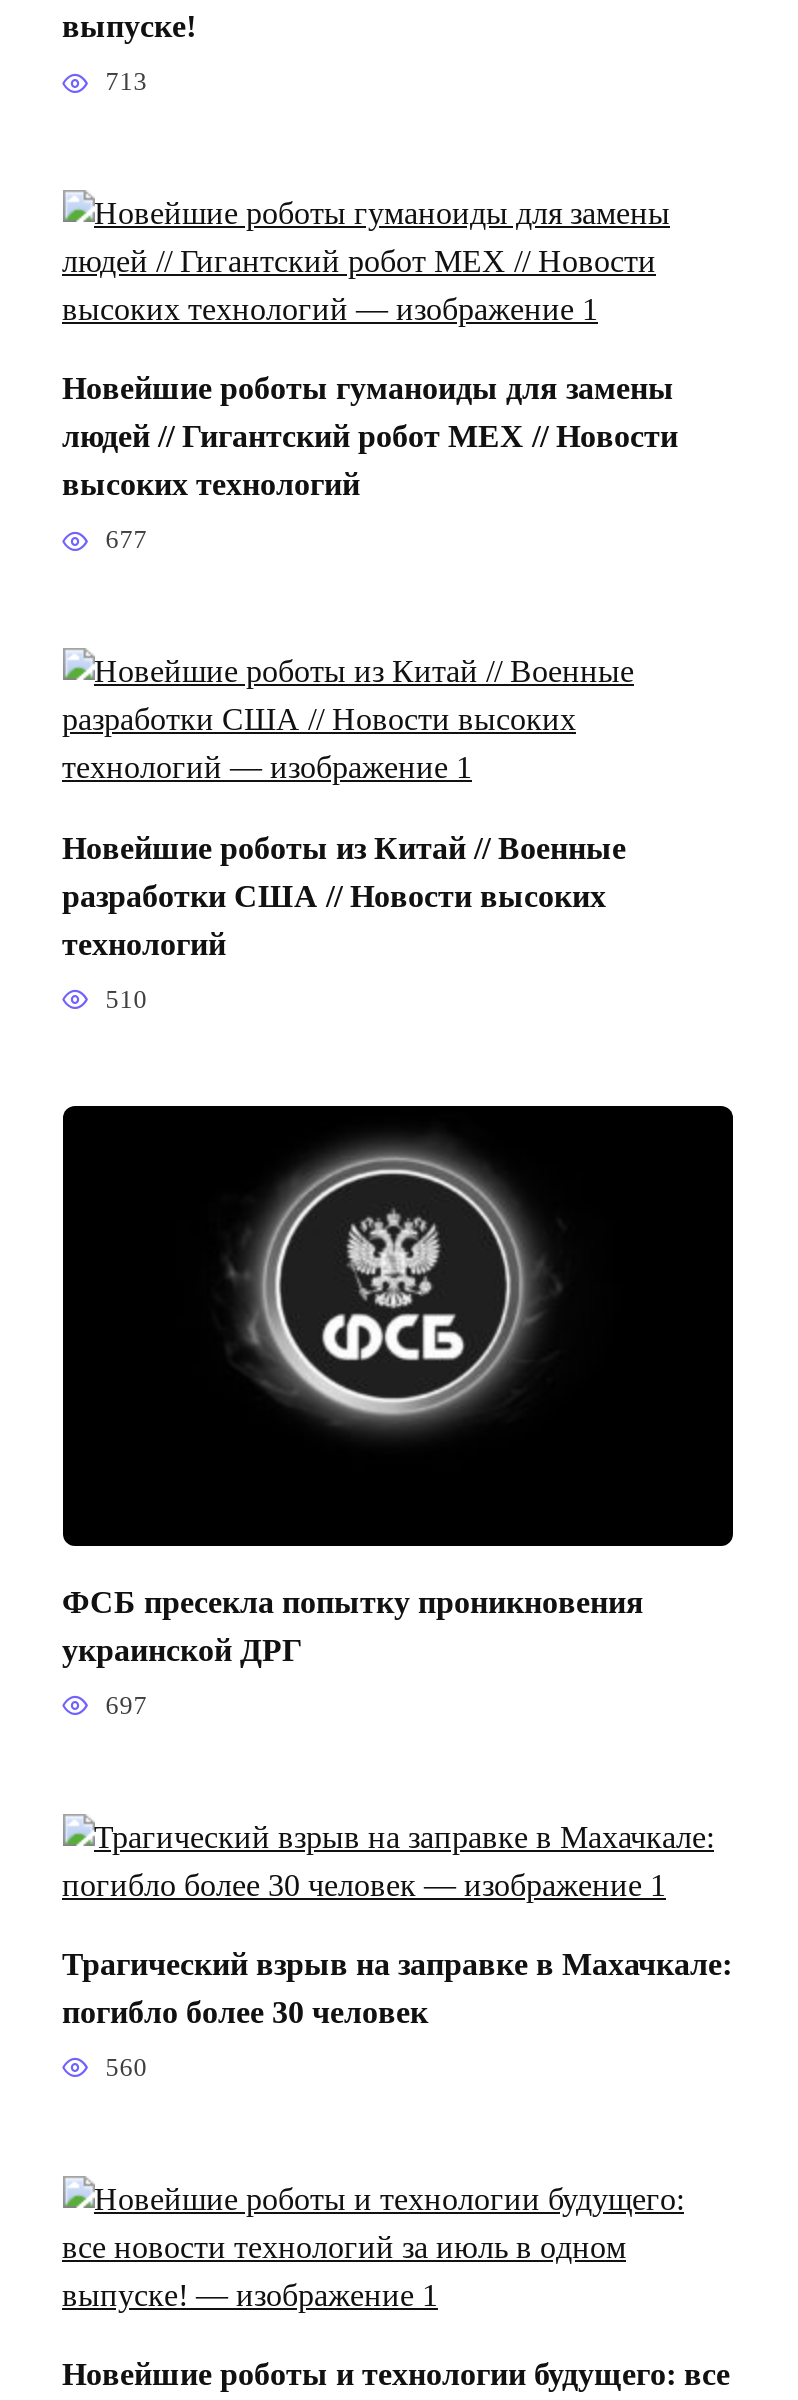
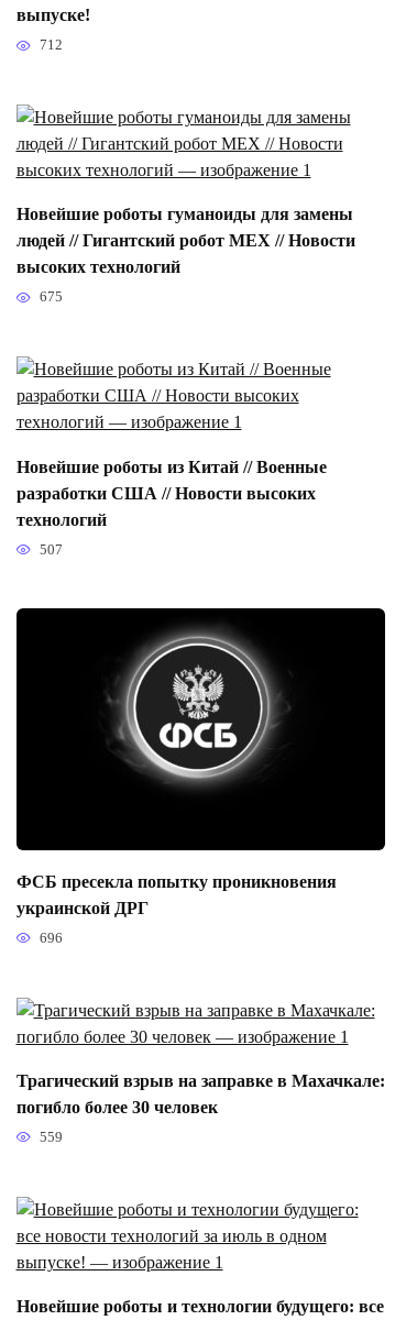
[105,68,147,96] 713 -> [40,38,63,53] 712
[105,527,147,555] 677 -> [40,290,63,305] 675
[105,985,147,1013] 510 -> [40,542,63,557] 507
[105,1691,147,1719] 697 -> [40,930,63,946] 696
[105,2054,147,2082] 560 -> [40,1130,63,1145] 559

